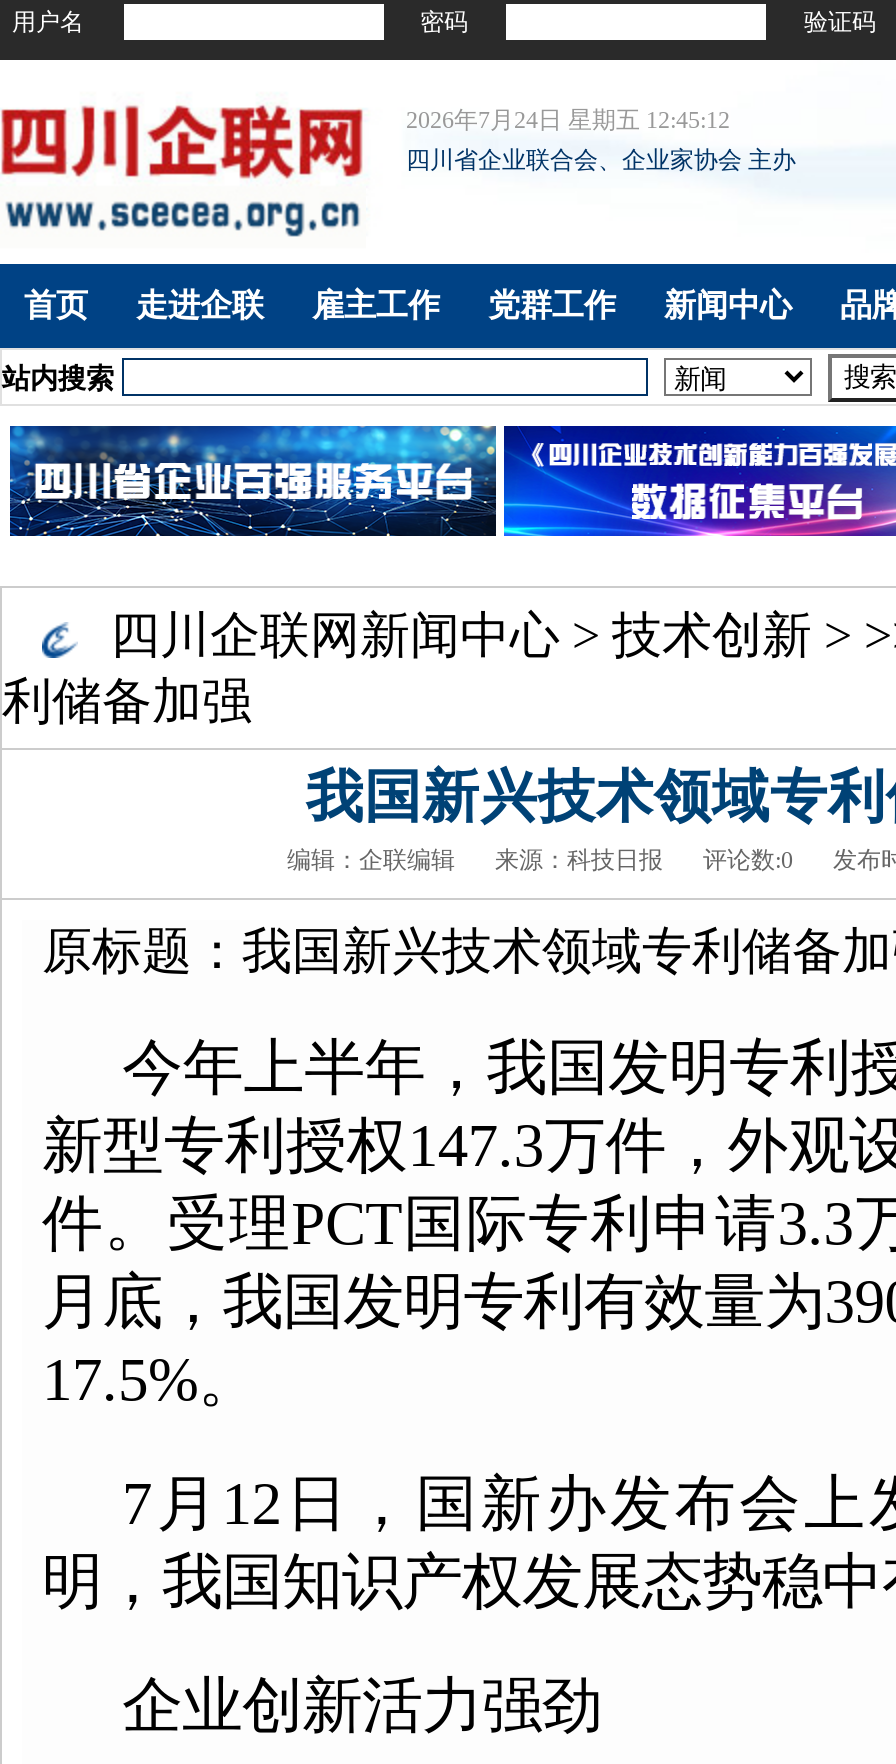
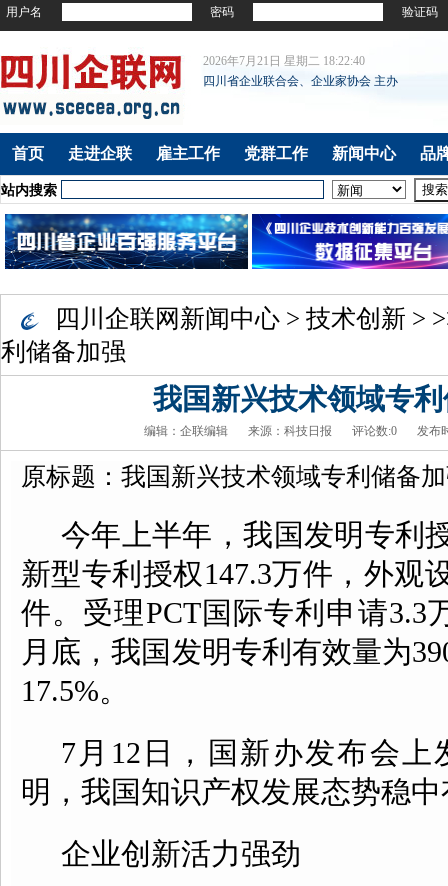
[406,106,730,134] 2026年7月24日 星期五 12:45:12 -> [203,54,365,68] 2026年7月21日 星期二 18:22:40

